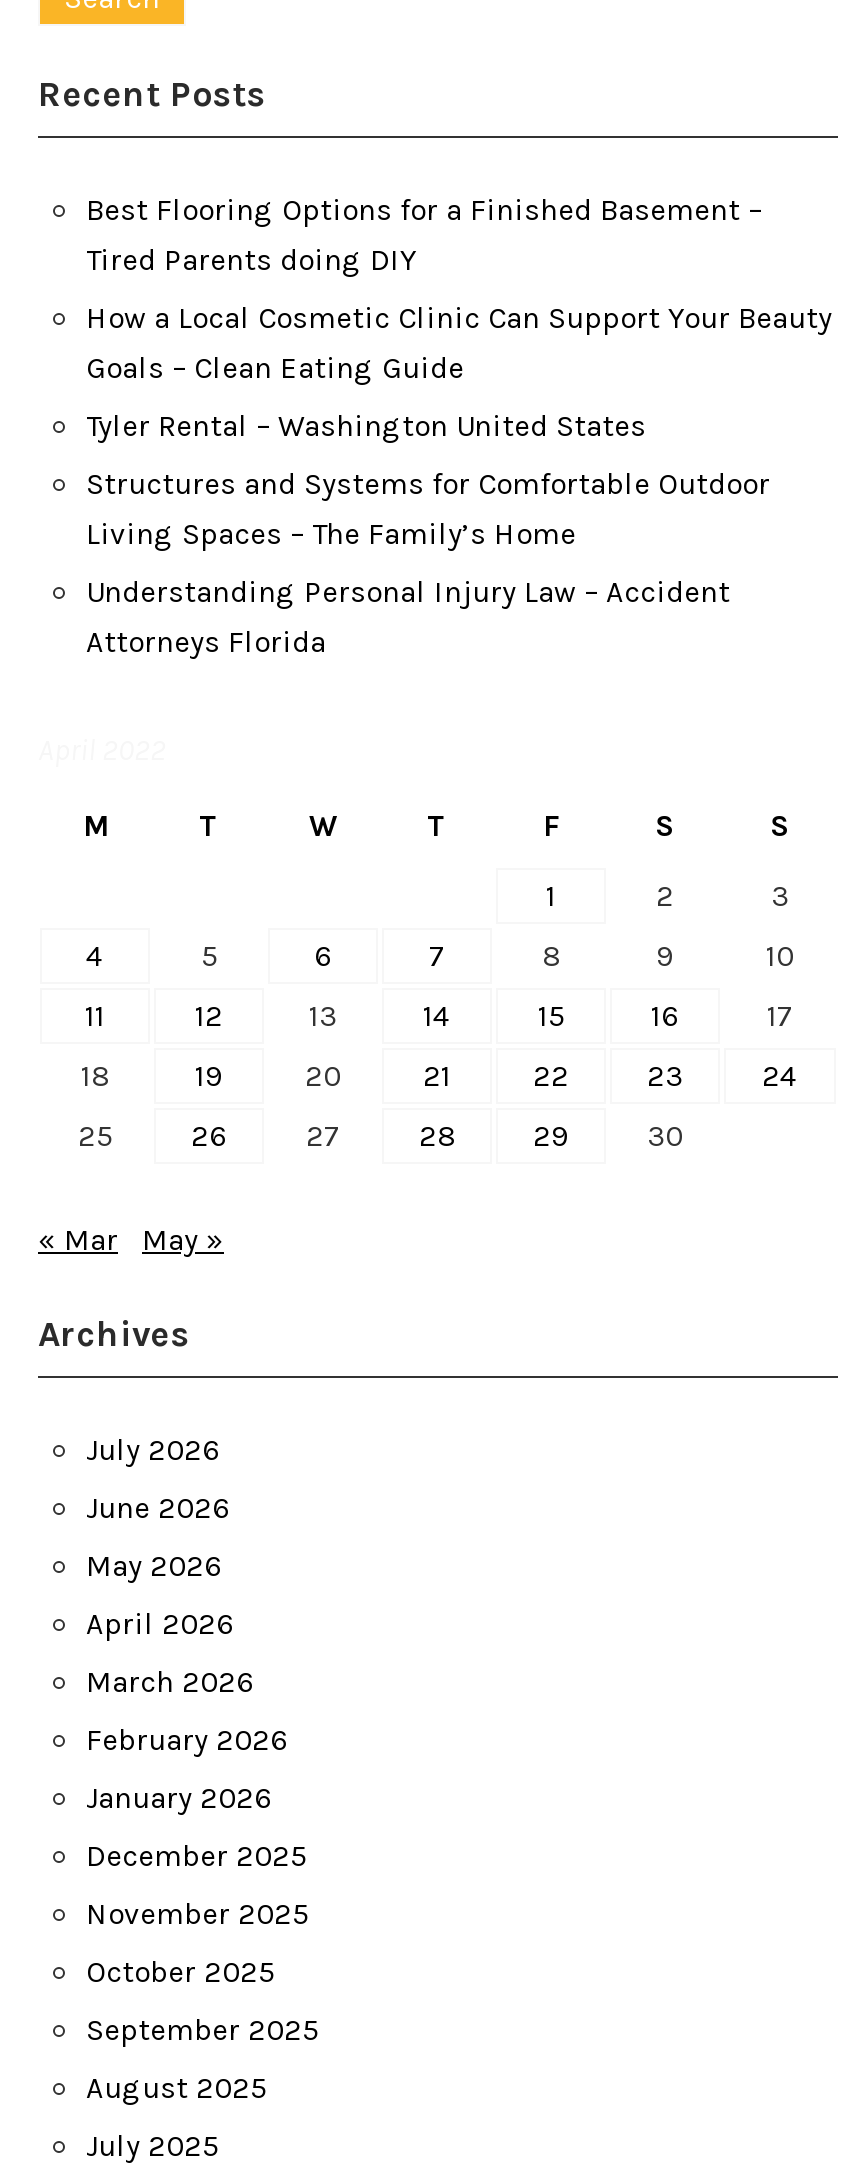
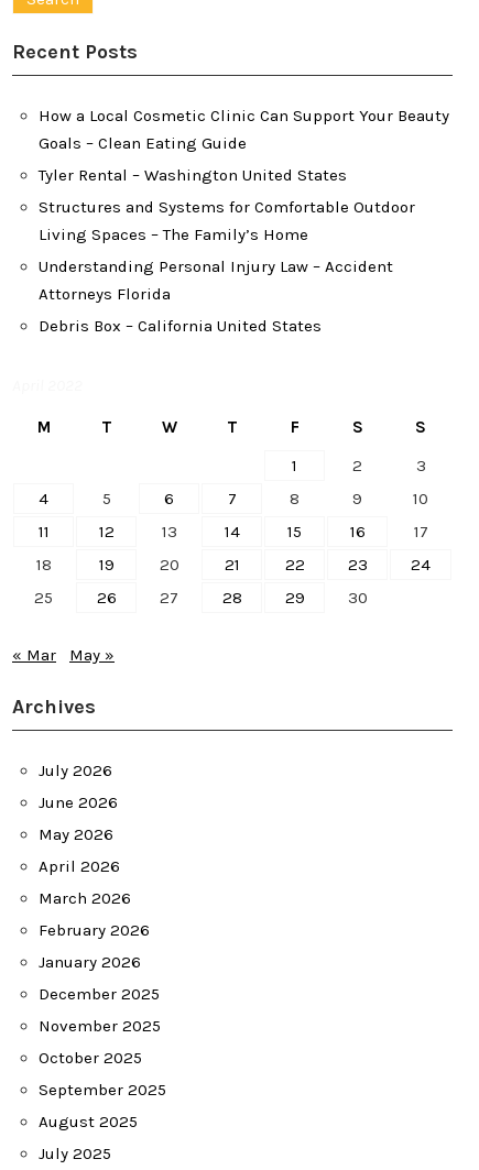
[86,192,762,278] Best Flooring Options for a Finished Basement – | Tired Parents doing DIY -> none
moved [86,300,832,660] -> [39,106,449,304]: How a Local Cosmetic Clinic Can Support Your Beauty | Goals – Clean Eating Guide | Tyler Rental – Washington United States | Structures and Systems for Comfortable Outdoor | Living Spaces – The Family’s Home | Understanding Personal Injury Law – Accident | Attorneys Florida
none -> [39,316,322,336] Debris Box – California United States

